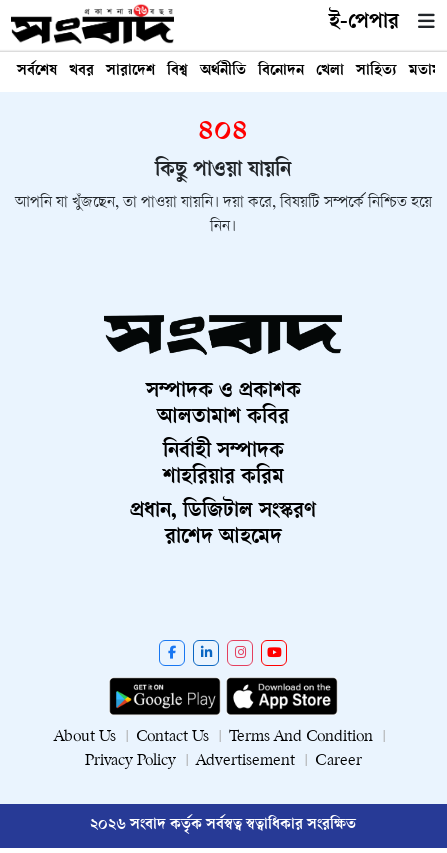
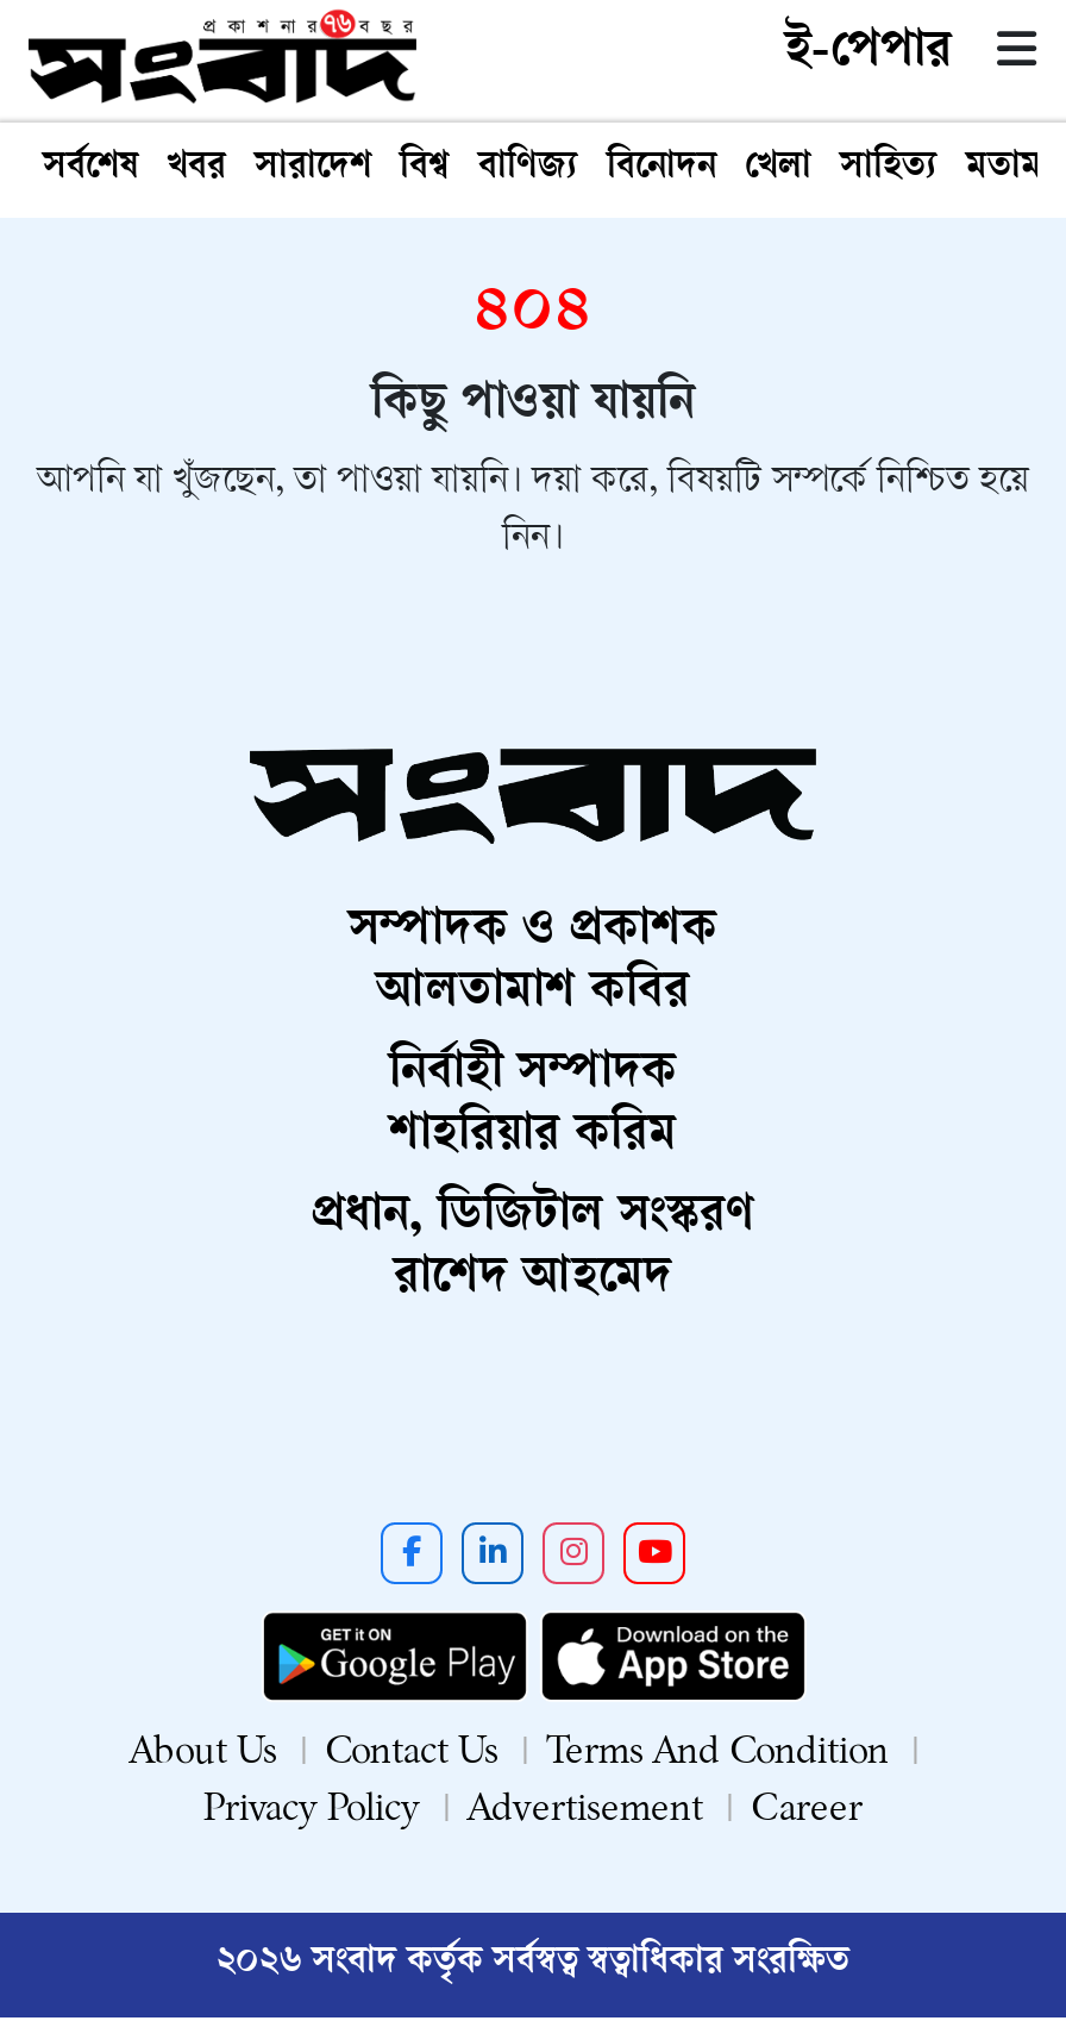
[200,63,246,80] অর্থনীতি -> [478,149,578,189] বাণিজ্য

